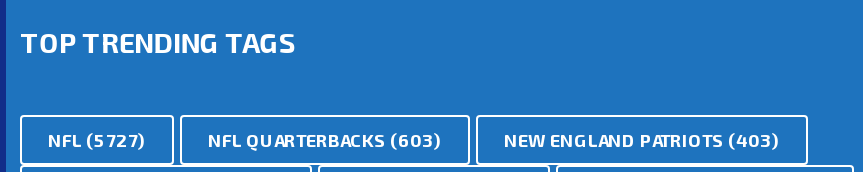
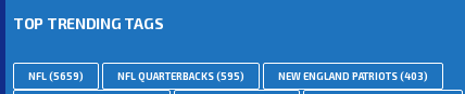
[48,129,146,151] NFL (5727) -> [28,70,84,82] NFL (5659)
[208,129,442,151] NFL QUARTERBACKS (603) -> [117,70,244,82] NFL QUARTERBACKS (595)

